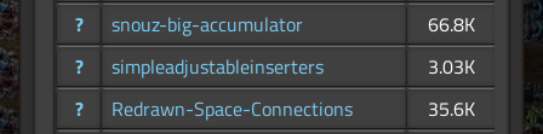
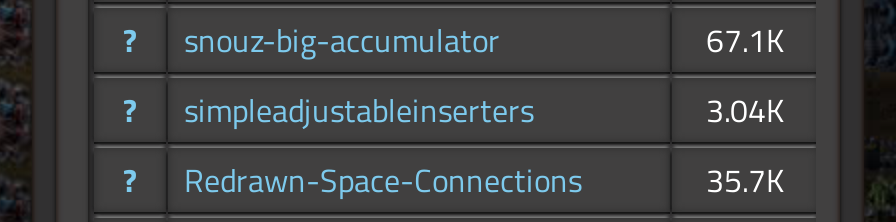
[428,10,475,39] 66.8K -> [706,17,784,65] 67.1K
[428,52,475,81] 3.03K -> [706,87,784,135] 3.04K
[428,95,475,124] 35.6K -> [706,157,784,205] 35.7K

